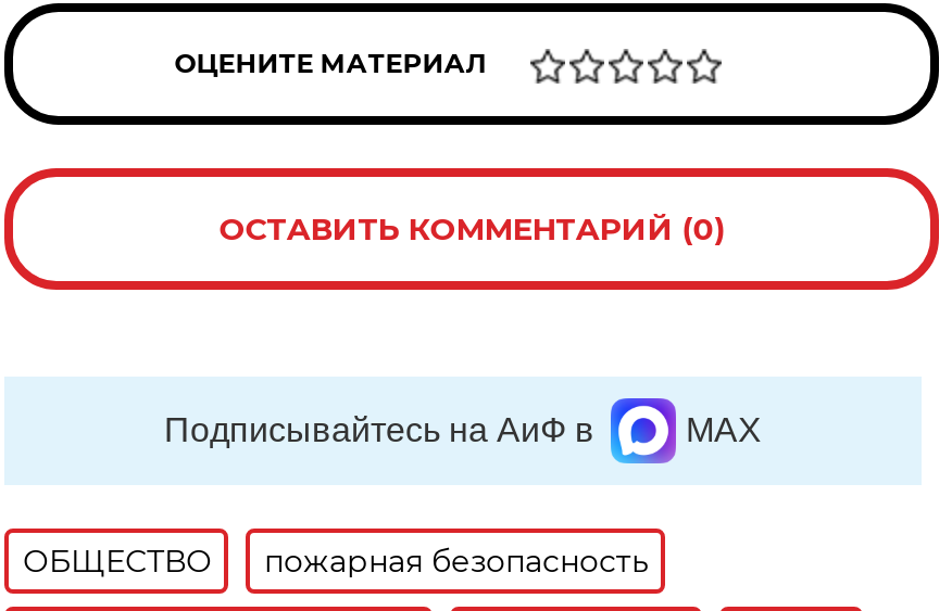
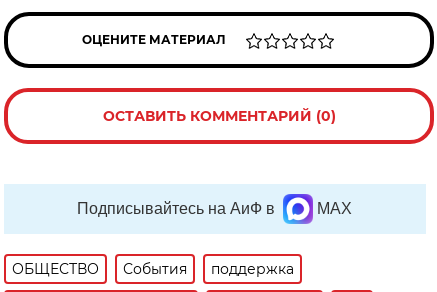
[264,542,649,581] пожарная безопасность -> [123,260,294,278] События | поддержка

